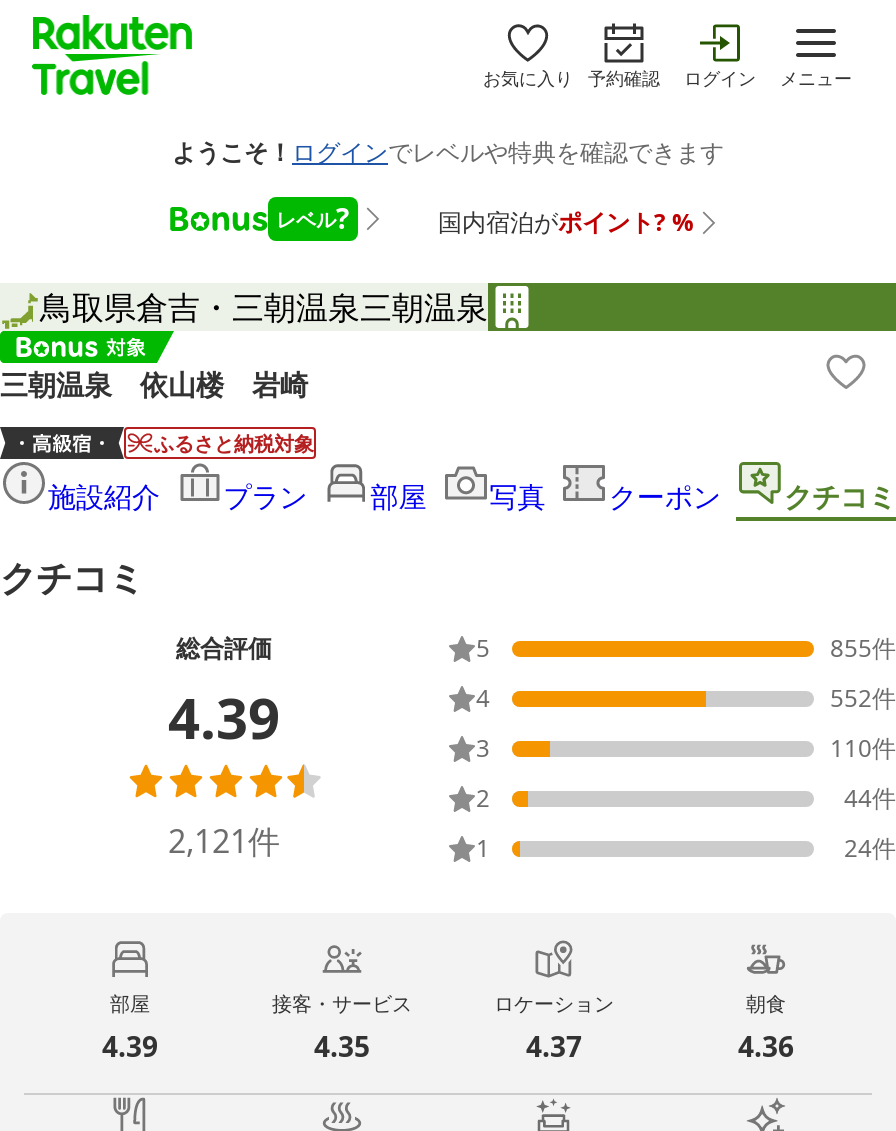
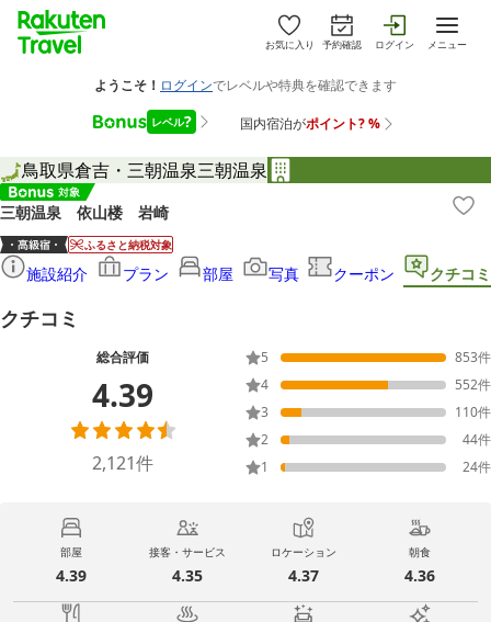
[830,632,896,666] 855件 -> [455,348,491,367] 853件

